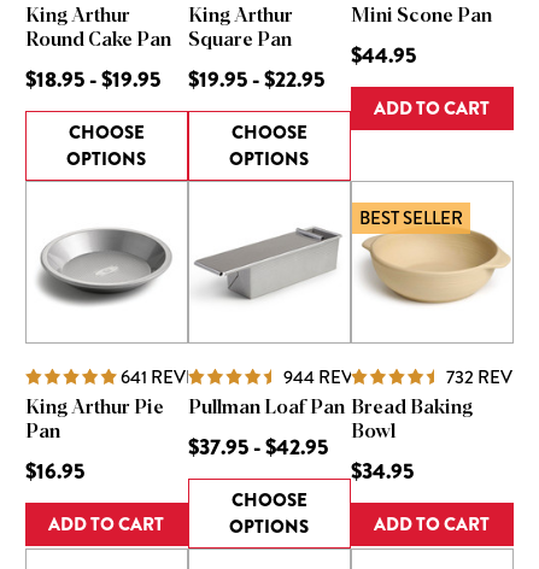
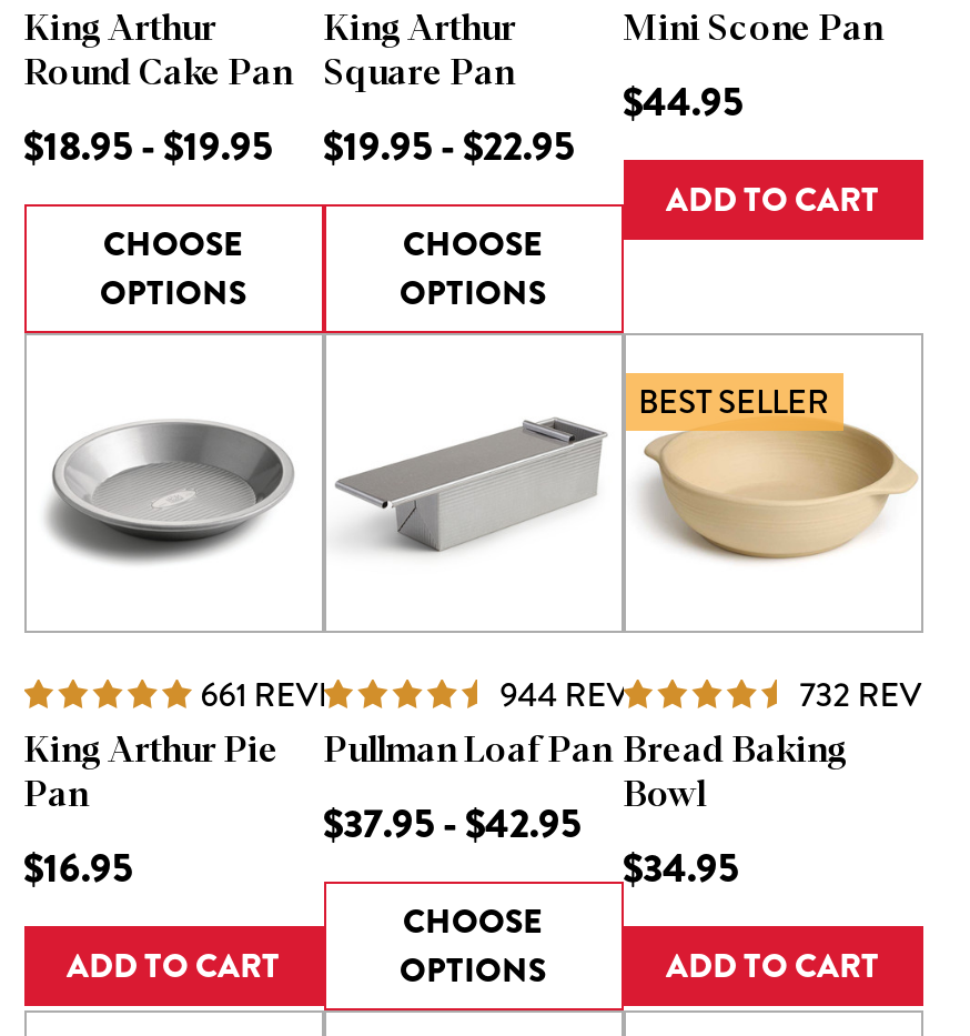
[121,364,228,391] 641 REVIEWS -> [200,671,396,720] 661 REVIEWS

